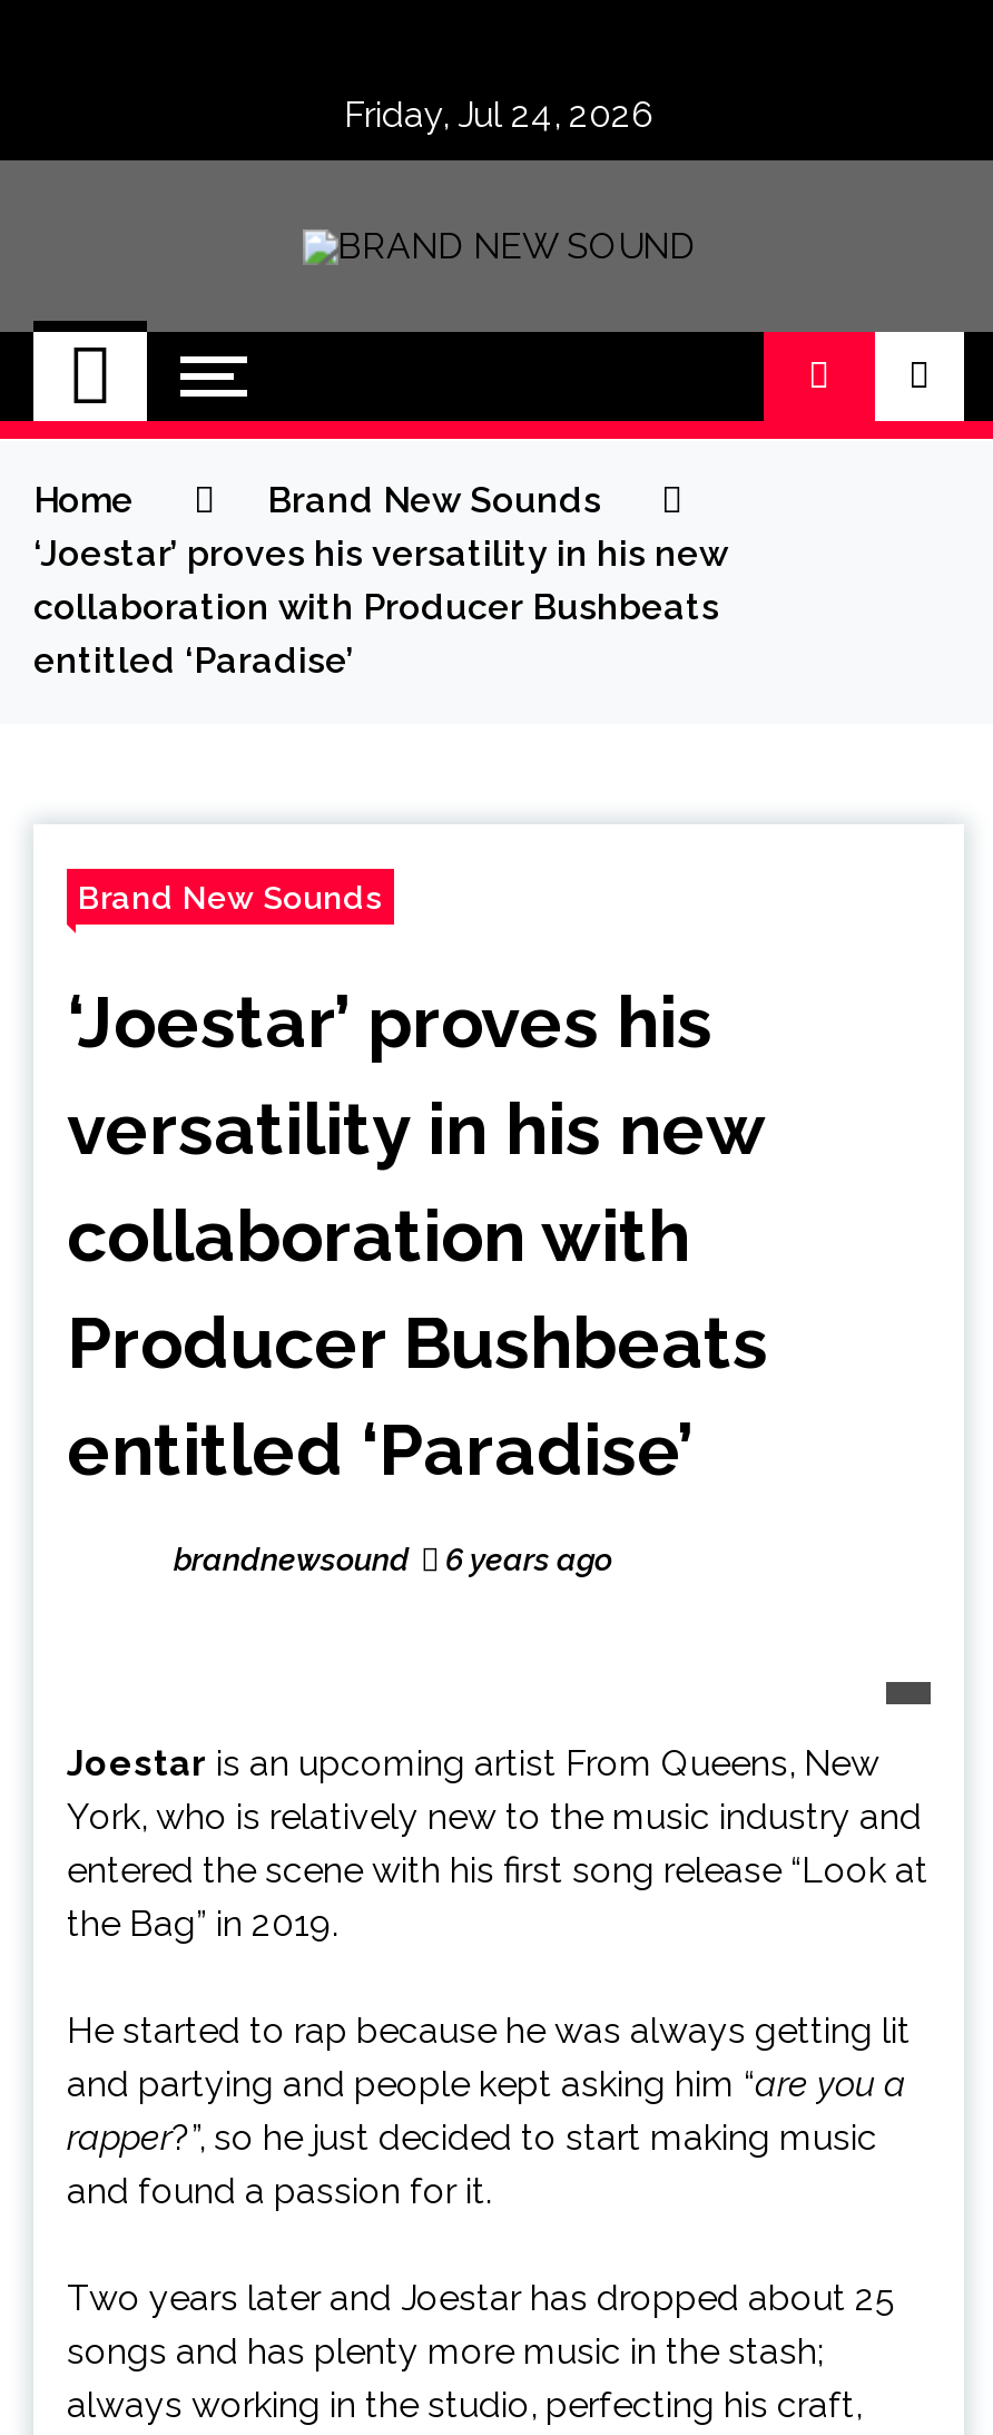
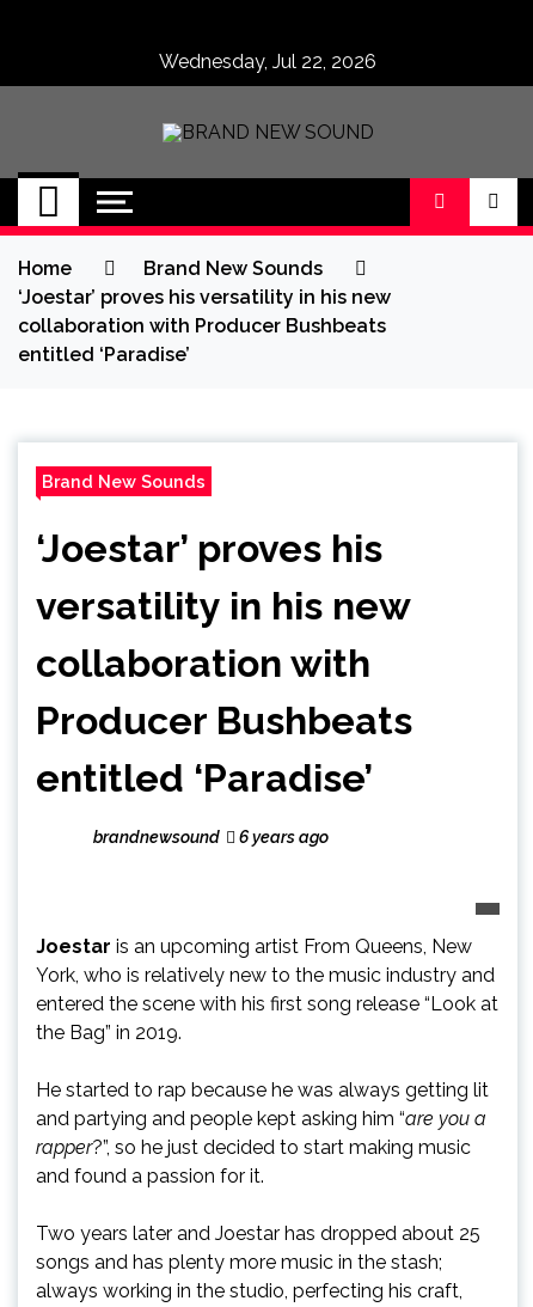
[344,94,653,136] Friday, Jul 24, 2026 -> [159,50,376,73] Wednesday, Jul 22, 2026

